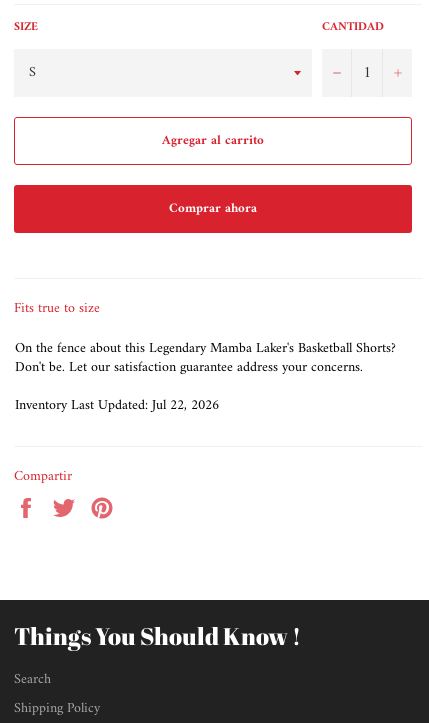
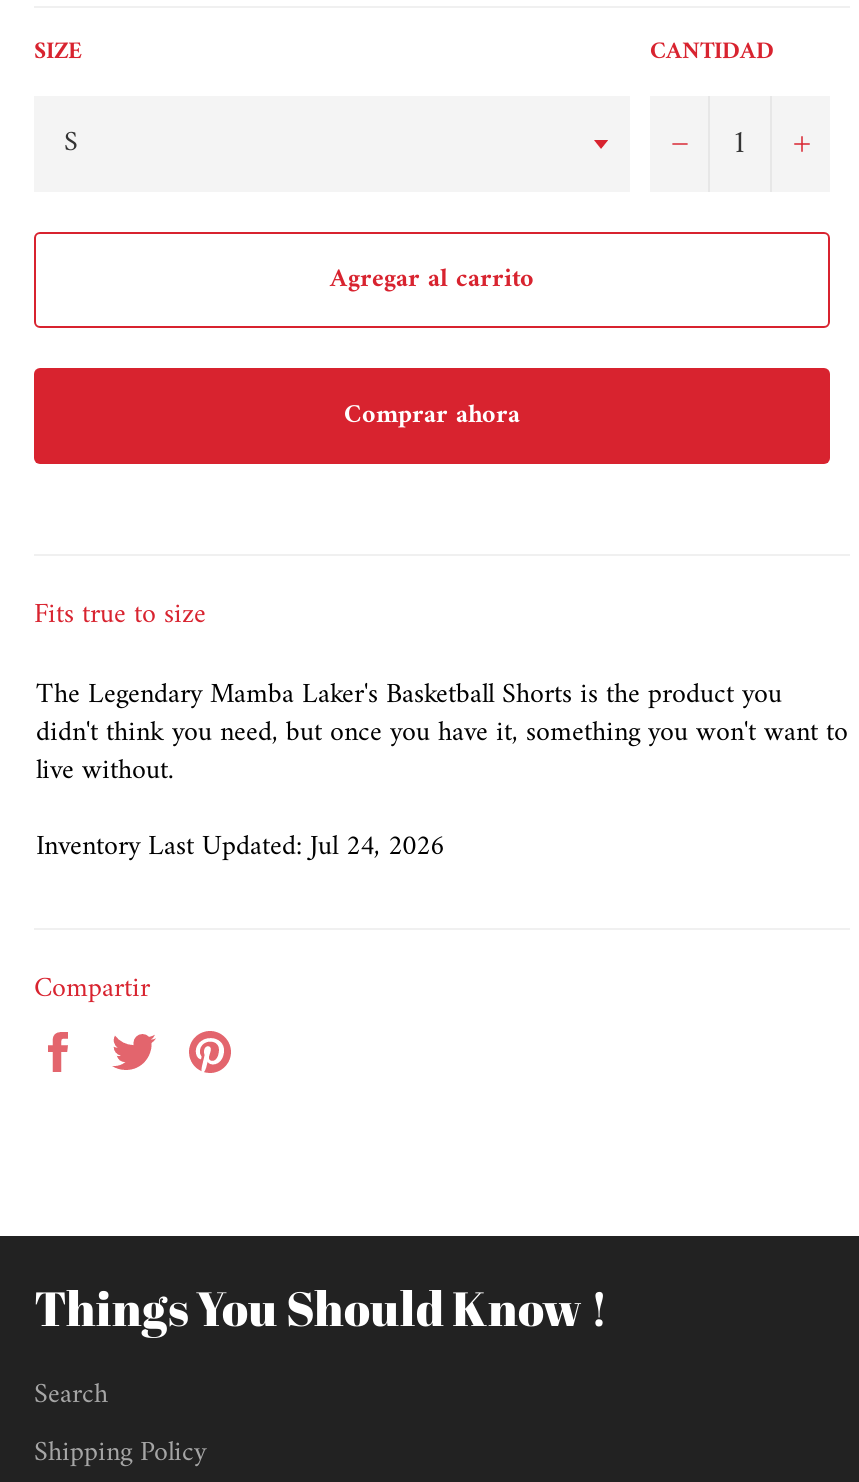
[15,336,396,380] On the fence about this Legendary Mamba Laker's Basketball Shorts? | Don't be. Let our satisfaction guarantee address your concerns. -> [36,669,848,795] The Legendary Mamba Laker's Basketball Shorts is the product you | didn't think you need, but once you have it, something you won't want to | live without.
[15,393,219,418] Inventory Last Updated: Jul 22, 2026 -> [36,821,444,871] Inventory Last Updated: Jul 24, 2026

